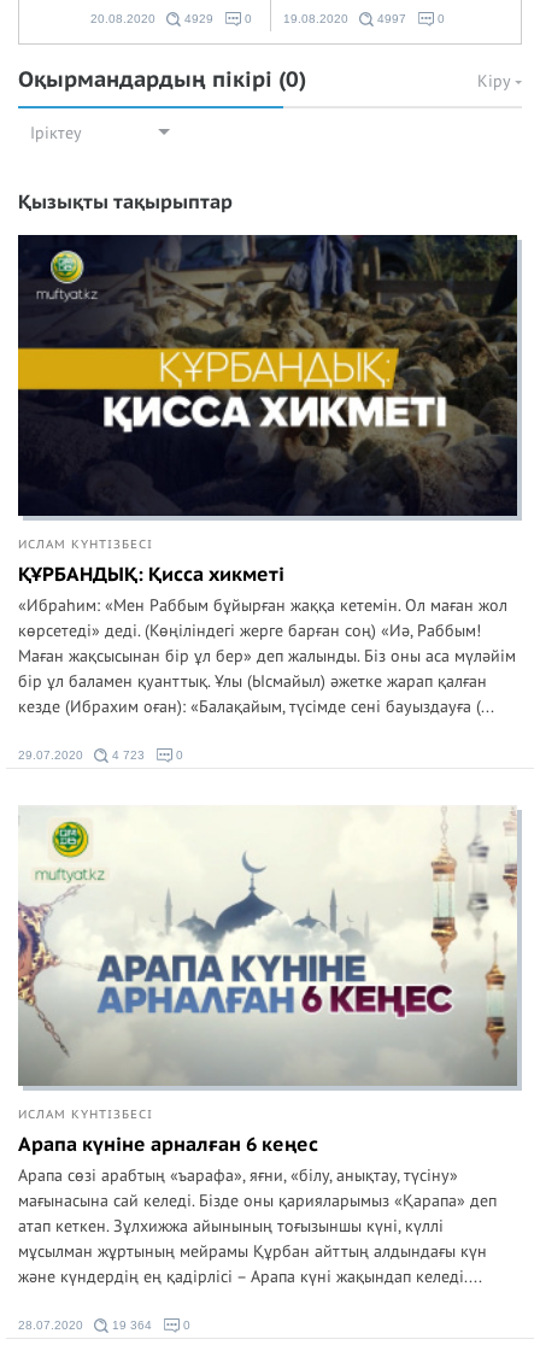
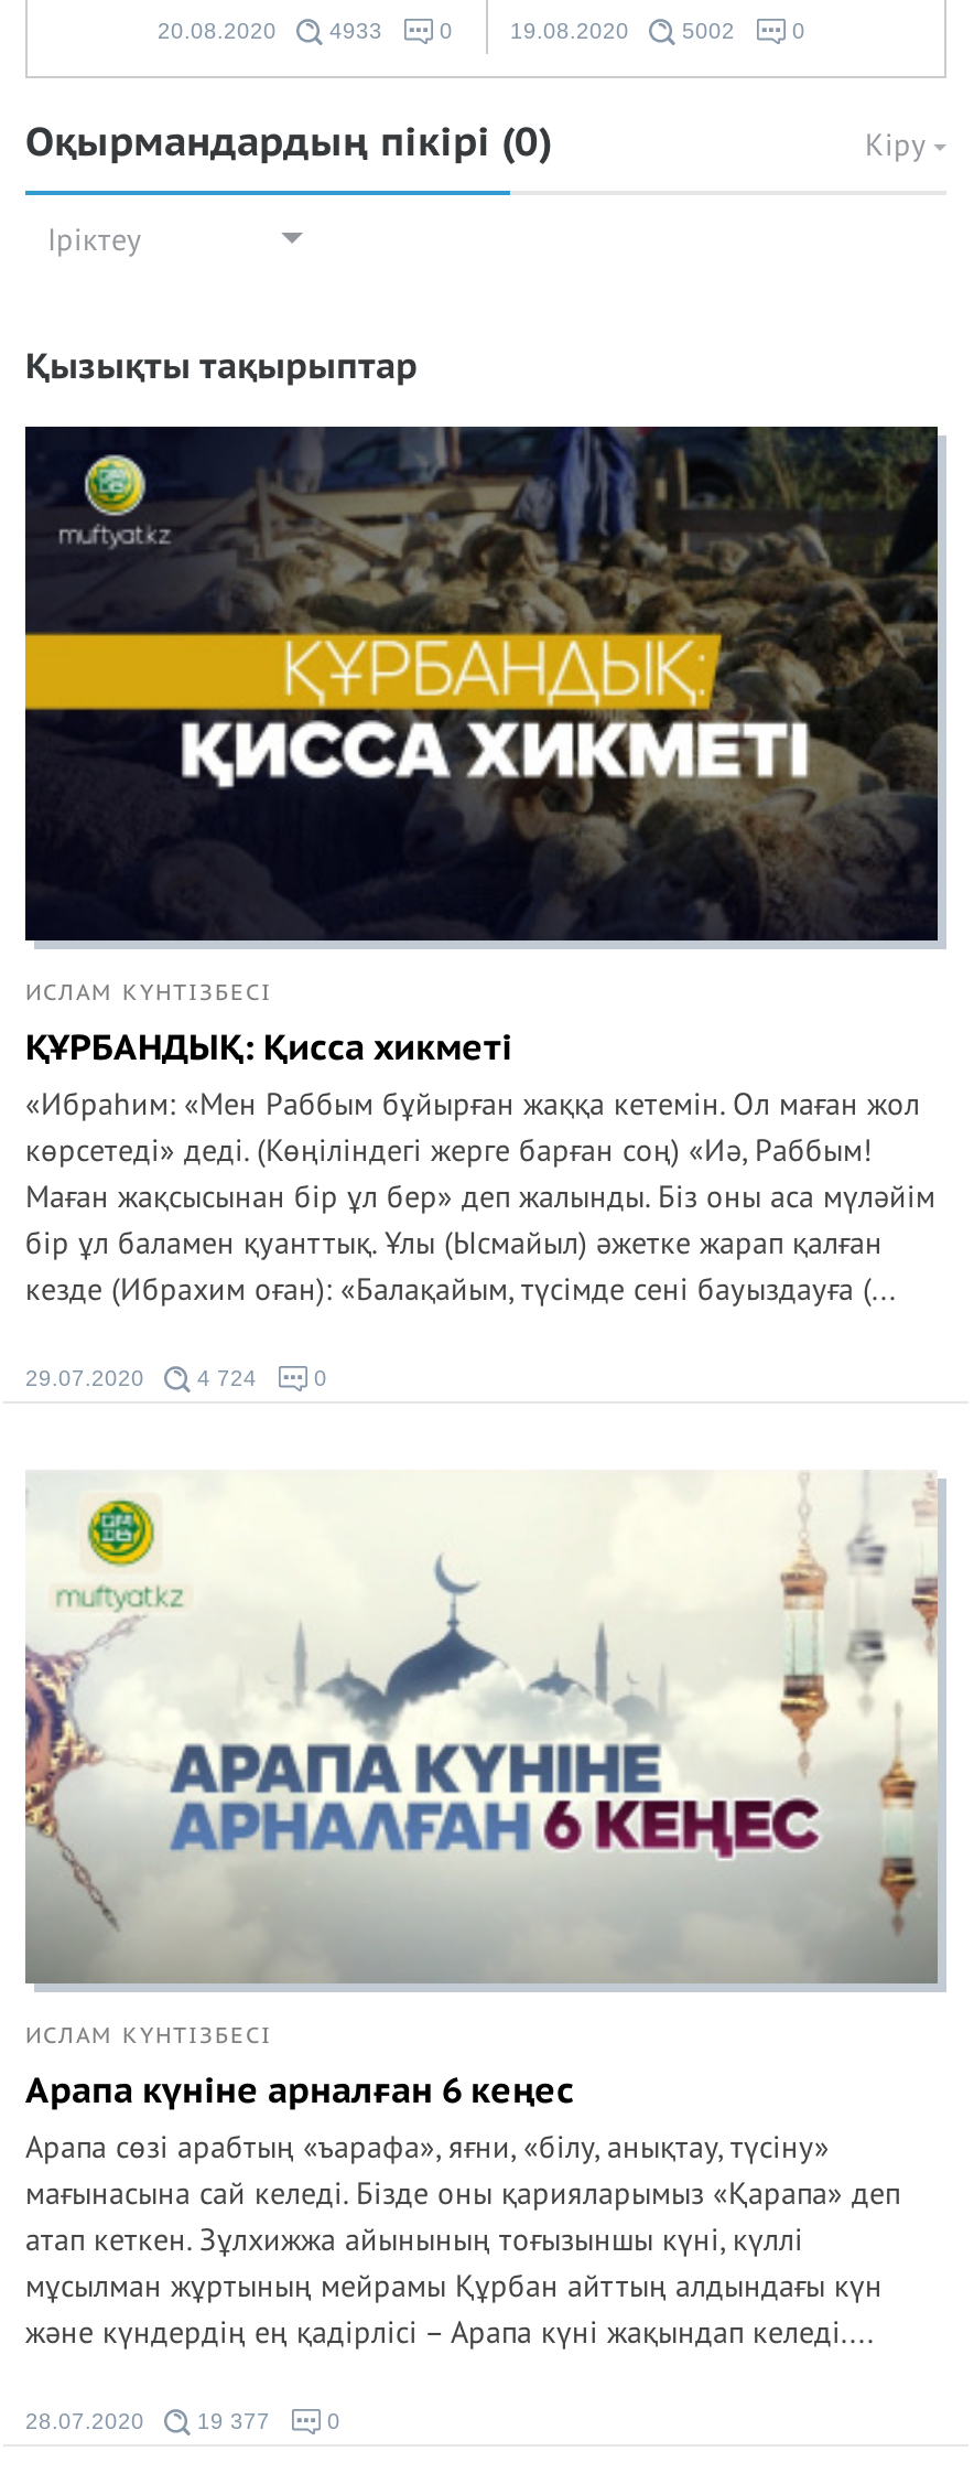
[90,12,213,25] 20.08.2020 4929 -> [158,19,382,43] 20.08.2020 4933
[283,12,406,25] 19.08.2020 4997 -> [510,19,735,43] 19.08.2020 5002
[18,748,145,762] 29.07.2020 4 723 -> [25,1366,257,1390] 29.07.2020 4 724
[18,1318,152,1332] 28.07.2020 19 364 -> [25,2409,270,2433] 28.07.2020 19 377

